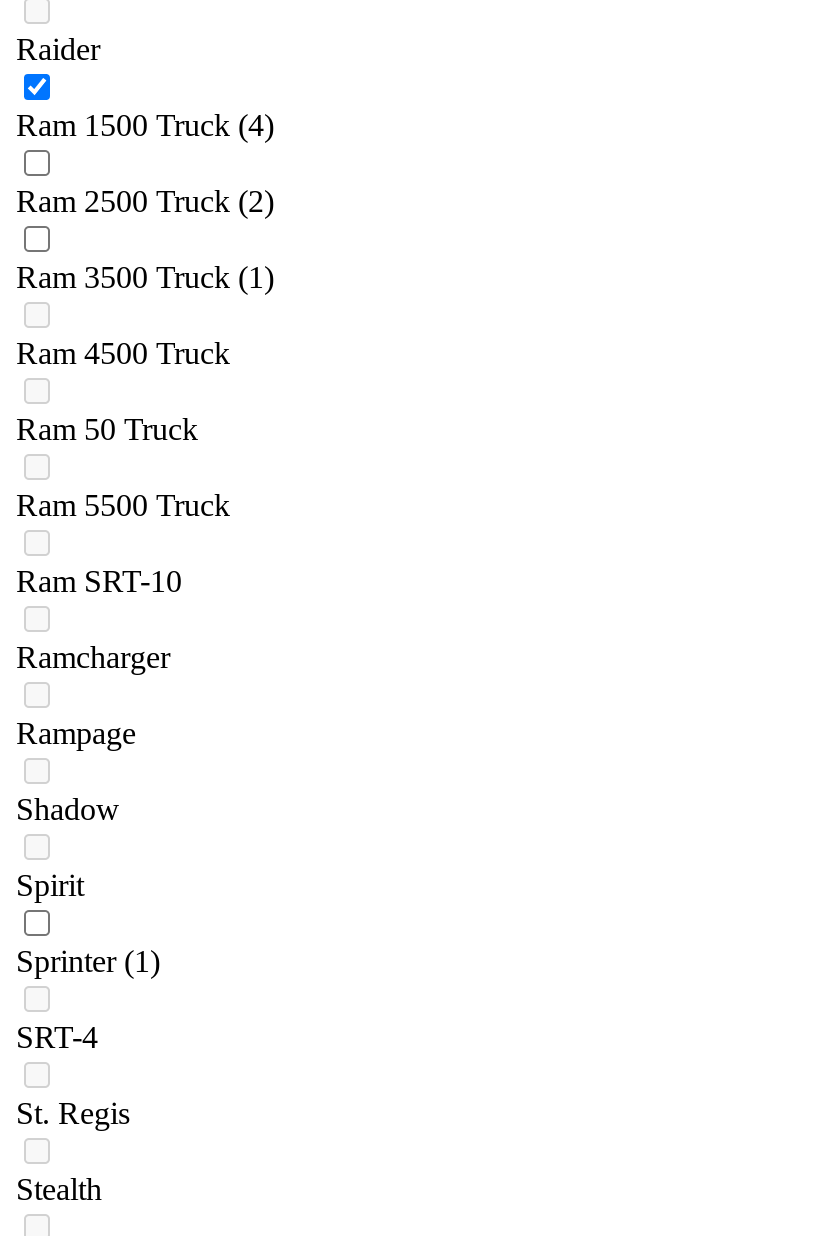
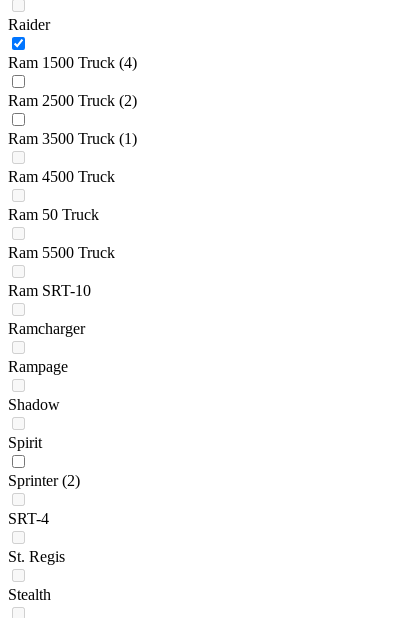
[16,945,160,979] Sprinter (1) -> [8,472,80,489] Sprinter (2)

